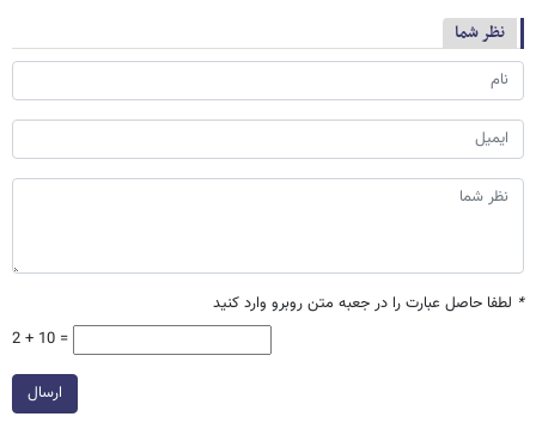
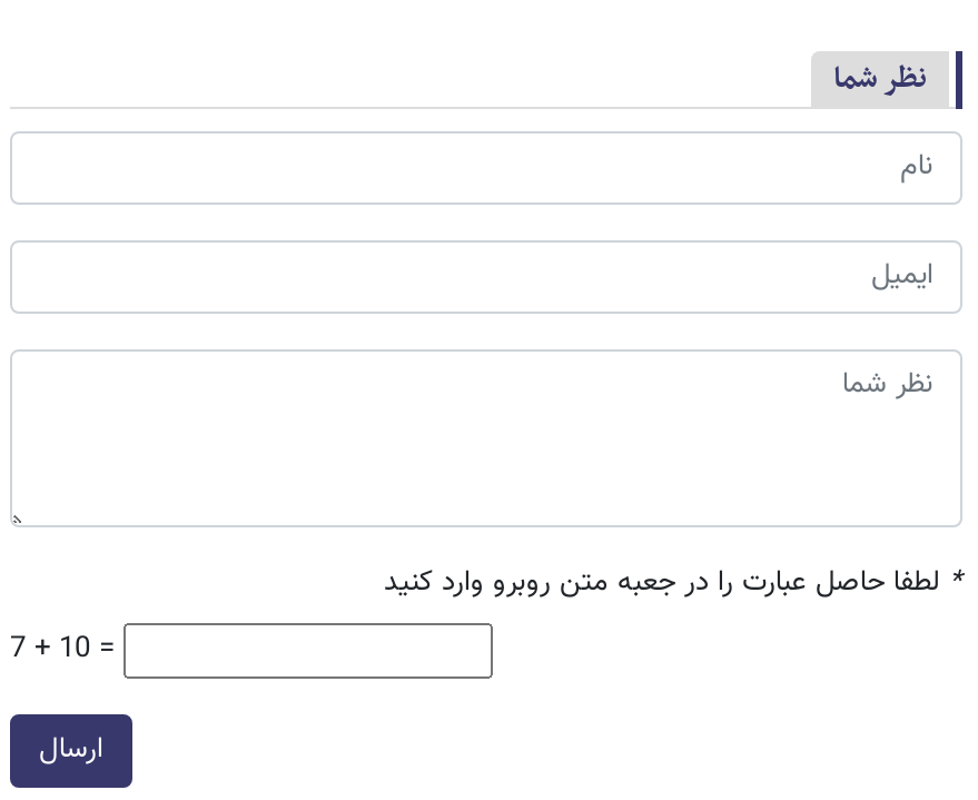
[12,328,68,351] 2 + 10 = -> [10,628,115,672] 7 + 10 =

